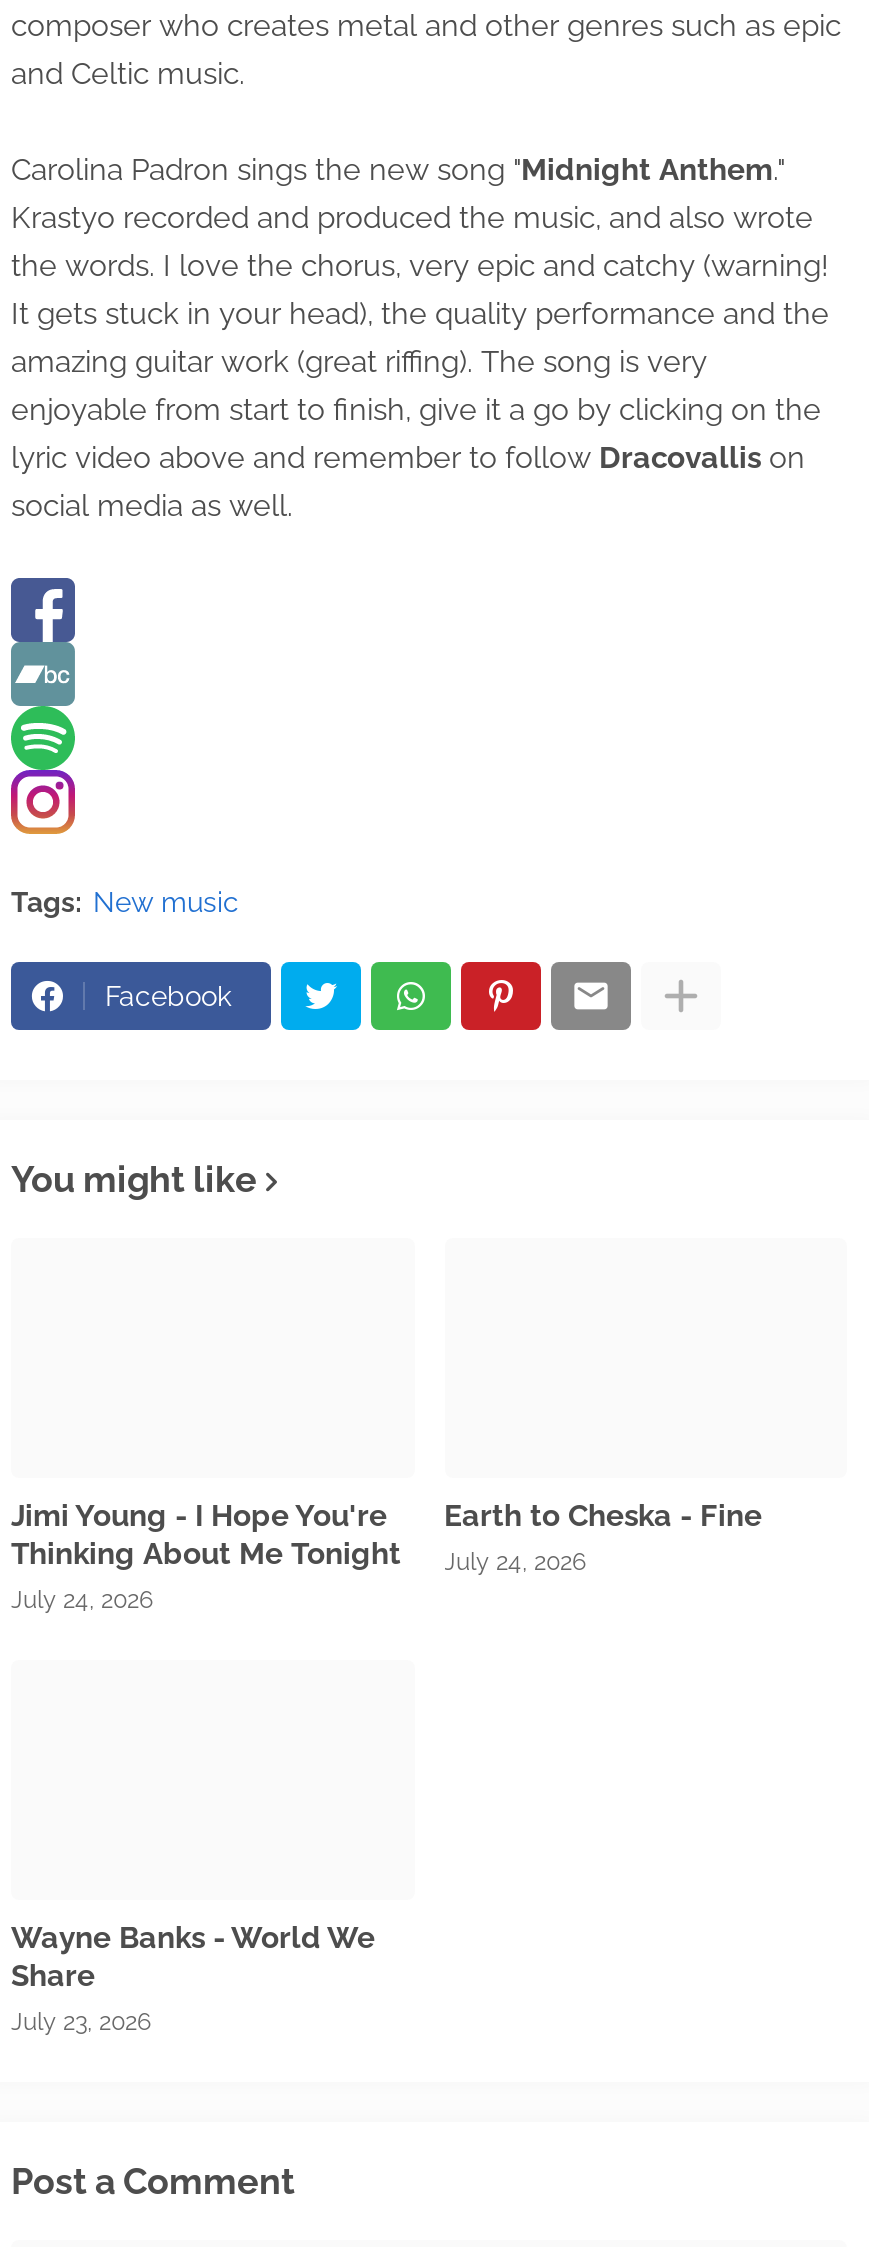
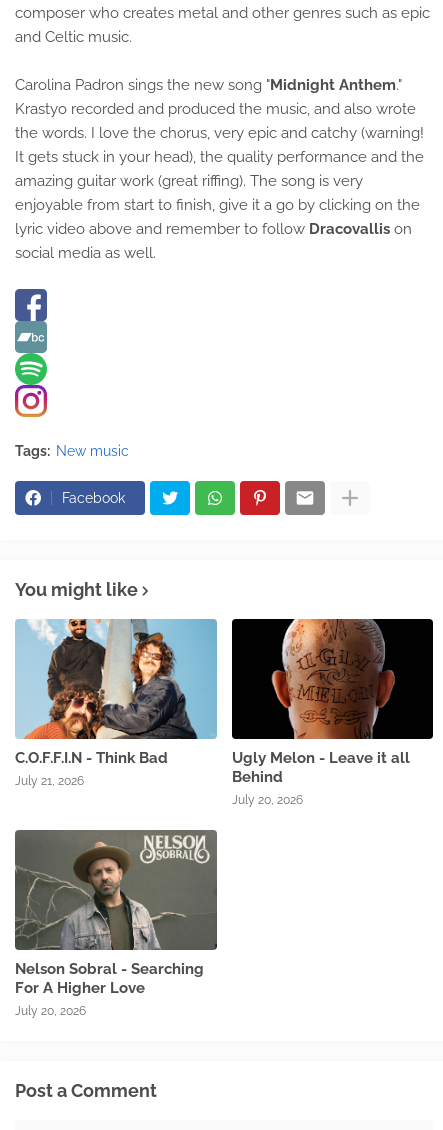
none -> [14,829,218,951] [image]
none -> [15,618,218,740] [image]
none -> [231,618,434,740] [image]
[11,1499,401,1615] Jimi Young - I Hope You're | Thinking About Me Tonight | July 24, 2026 -> [15,749,168,788] C.O.F.F.I.N - Think Bad | July 21, 2026
[444,1499,762,1577] Earth to Cheska - Fine | July 24, 2026 -> [231,749,409,807] Ugly Melon - Leave it all | Behind | July 20, 2026
[11,1921,375,2037] Wayne Banks - World We | Share | July 23, 2026 -> [15,960,204,1018] Nelson Sobral - Searching | For A Higher Love | July 20, 2026

